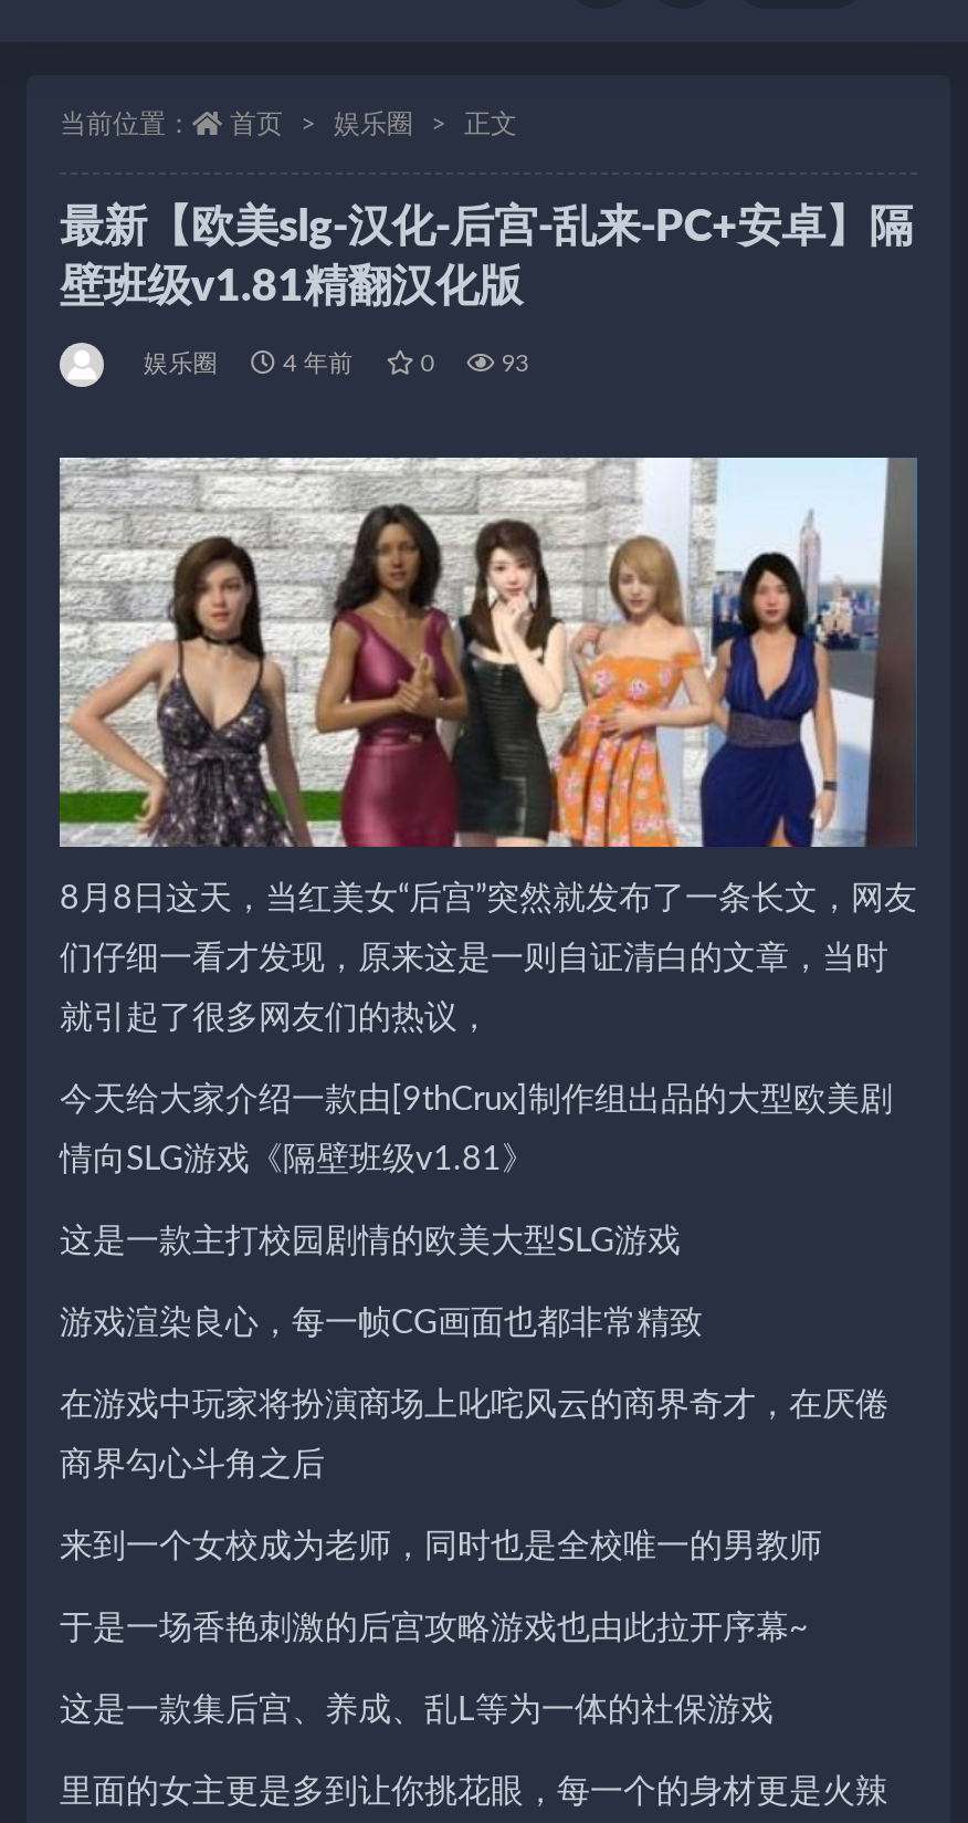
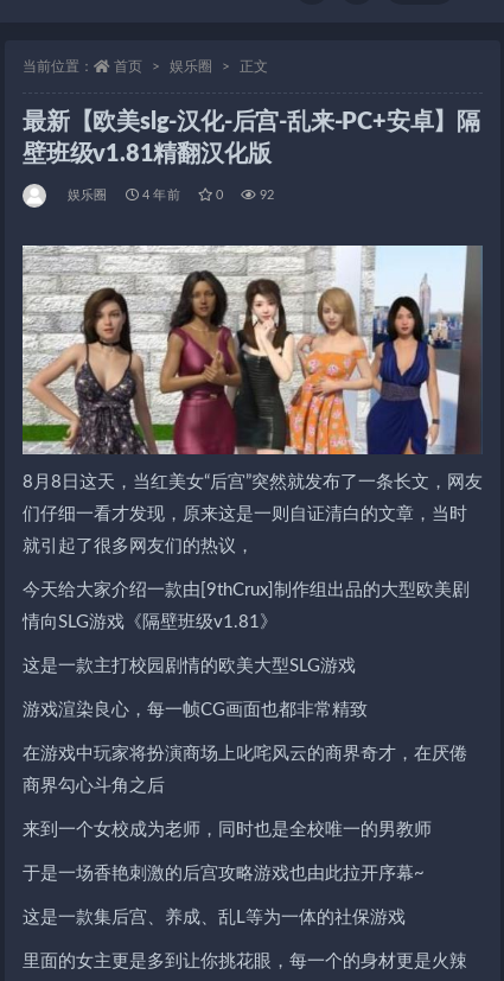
[494,352,529,376] 93 -> [256,189,274,202] 92

